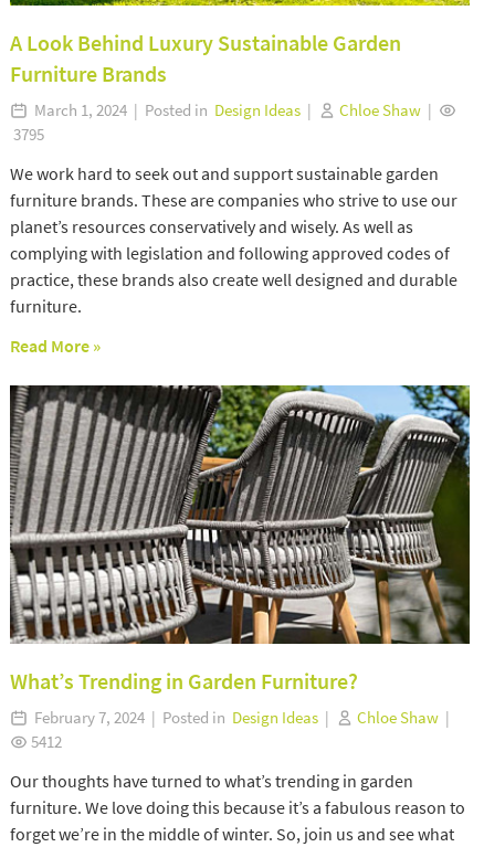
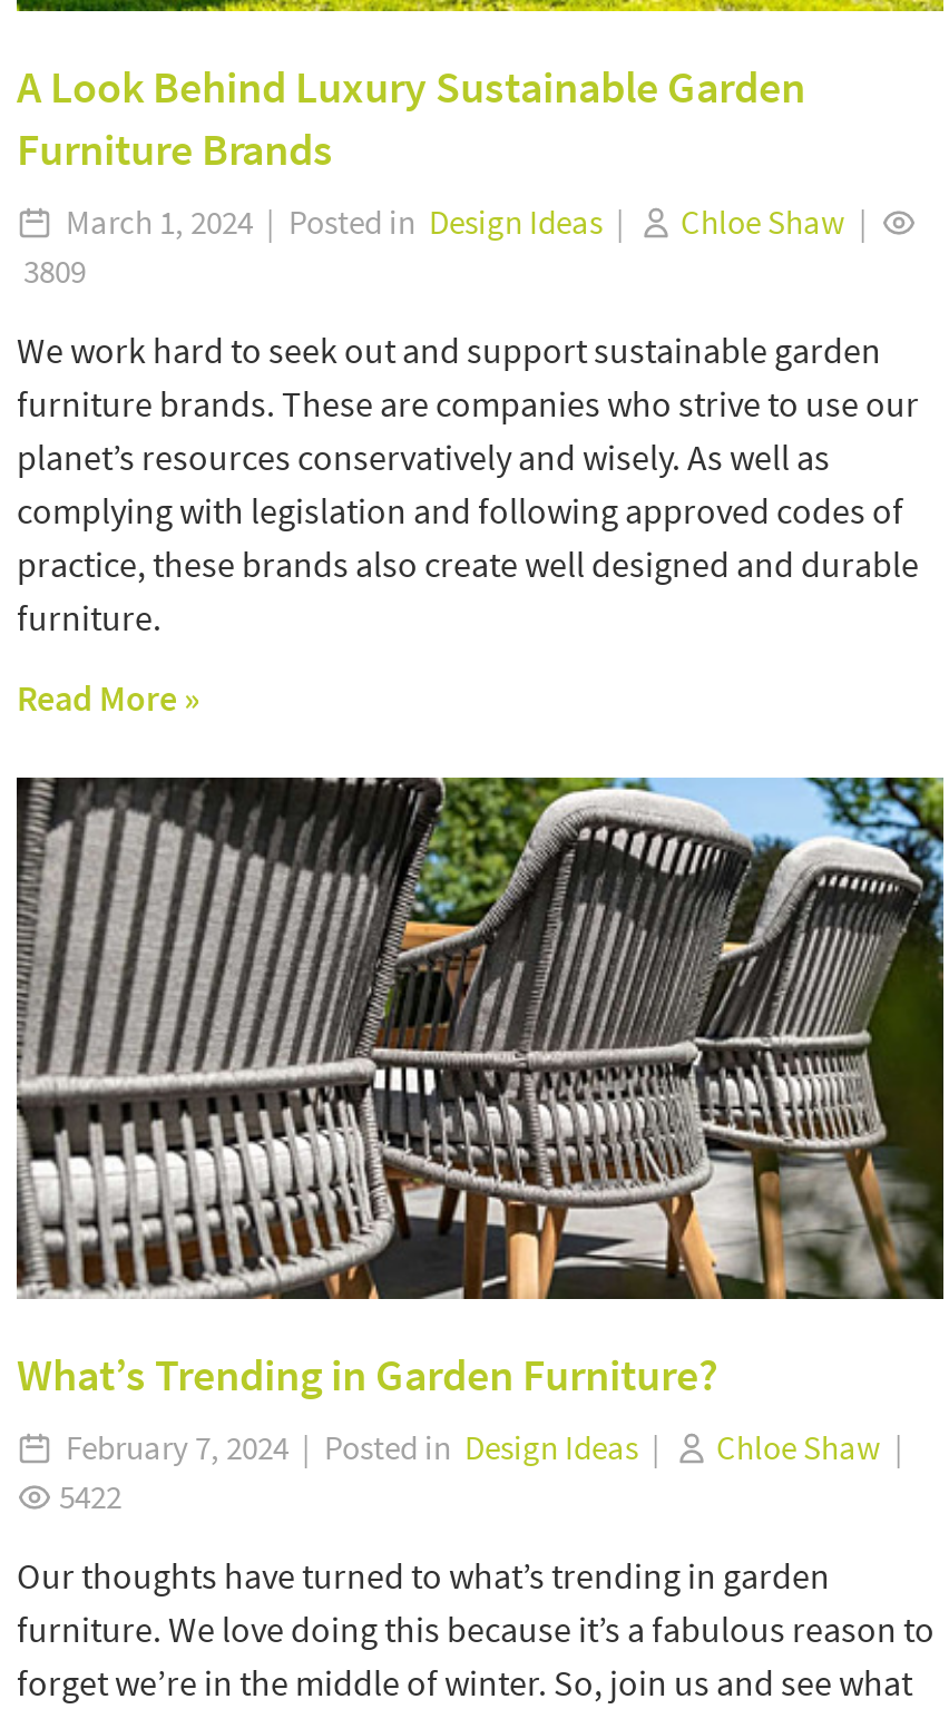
[10,123,44,144] 3795 -> [17,248,86,291] 3809
[28,730,62,751] 5412 -> [52,1474,121,1516] 5422

